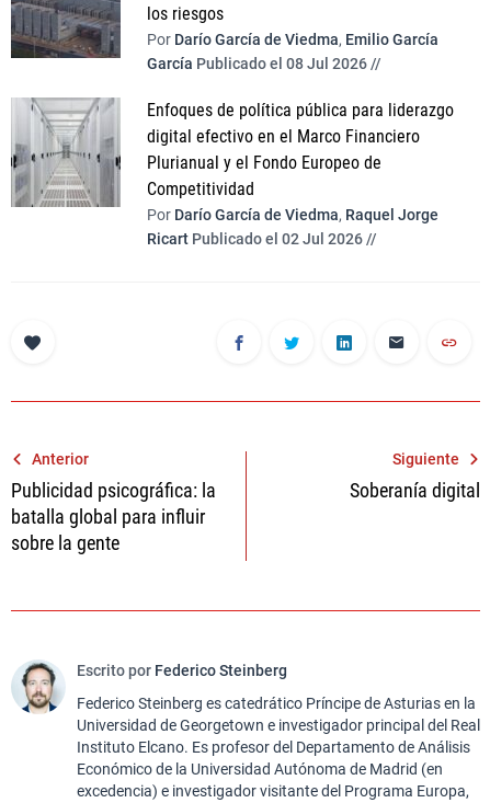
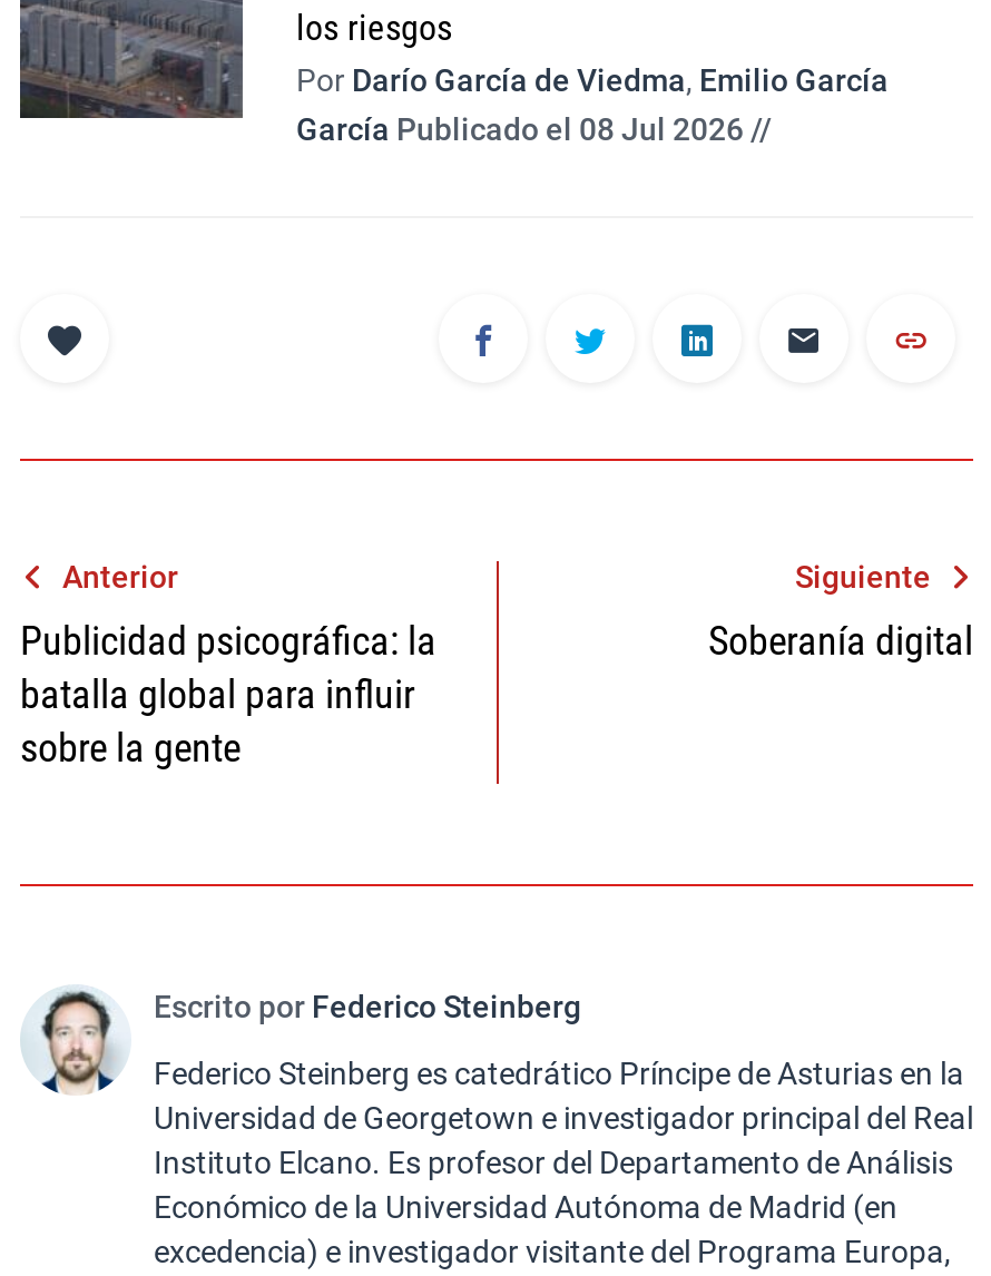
[10,96,454,247] [image] | Enfoques de política pública para liderazgo | digital efectivo en el Marco Financiero | Plurianual y el Fondo Europeo de | Competitividad | Por Darío García de Viedma, Raquel Jorge | Ricart Publicado el 02 Jul 2026 // -> none

